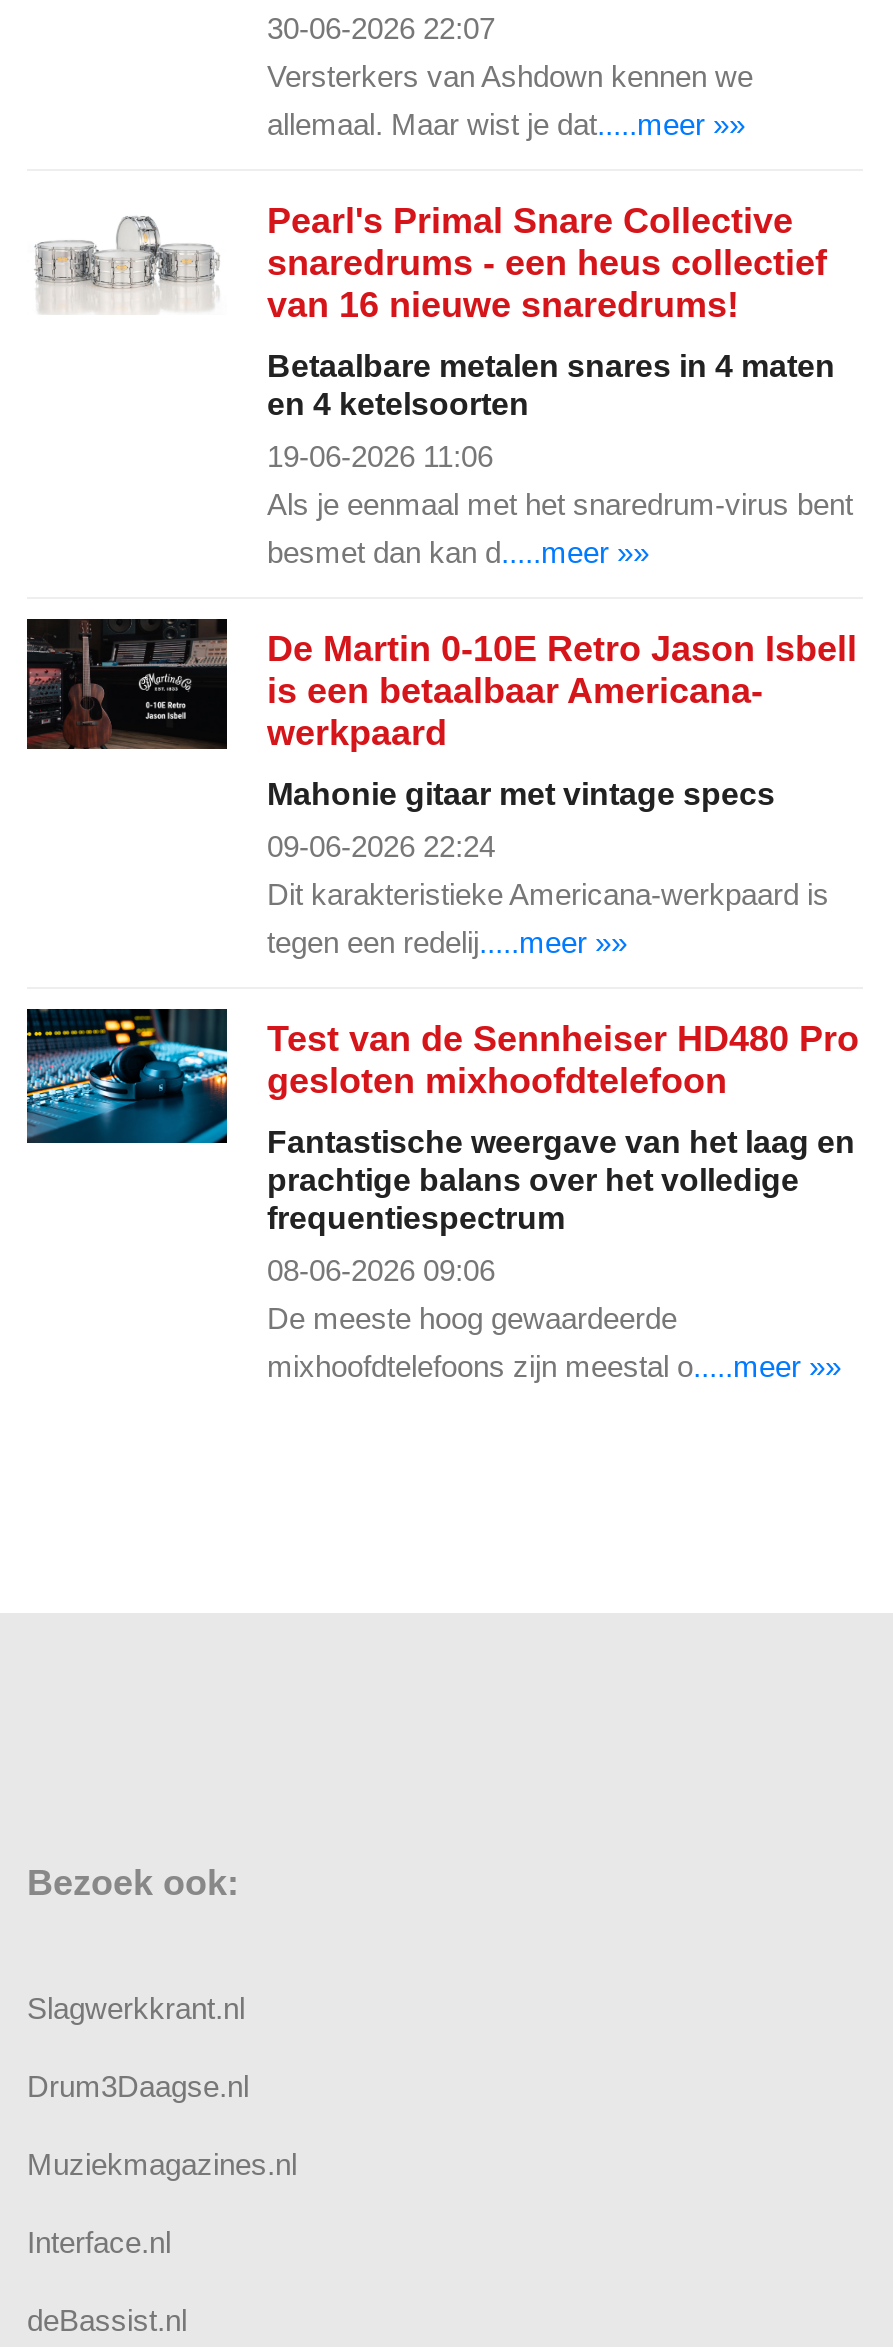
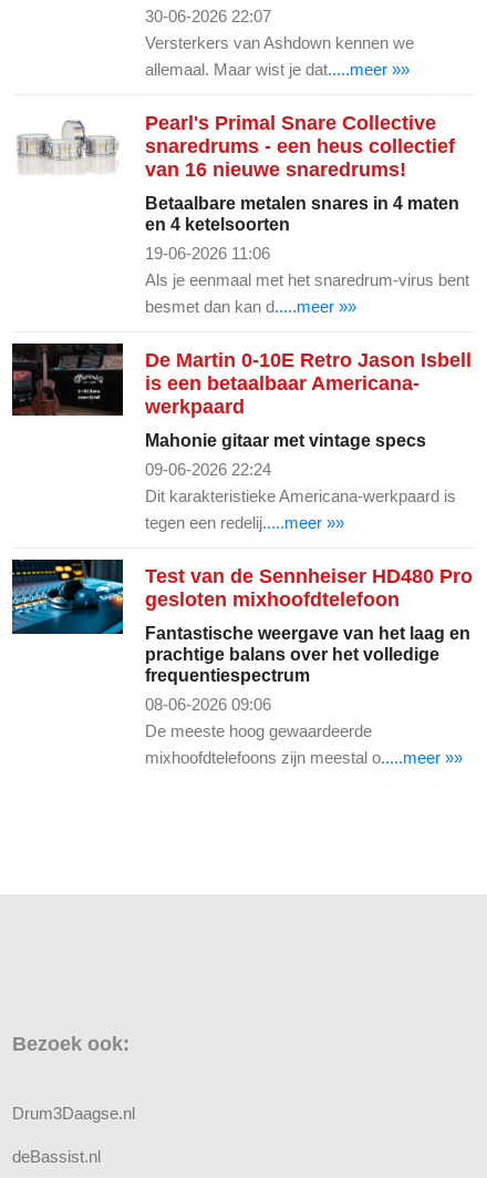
[27,1991,245,2025] Slagwerkkrant.nl -> none
[27,2147,297,2259] Muziekmagazines.nl | Interface.nl -> none

